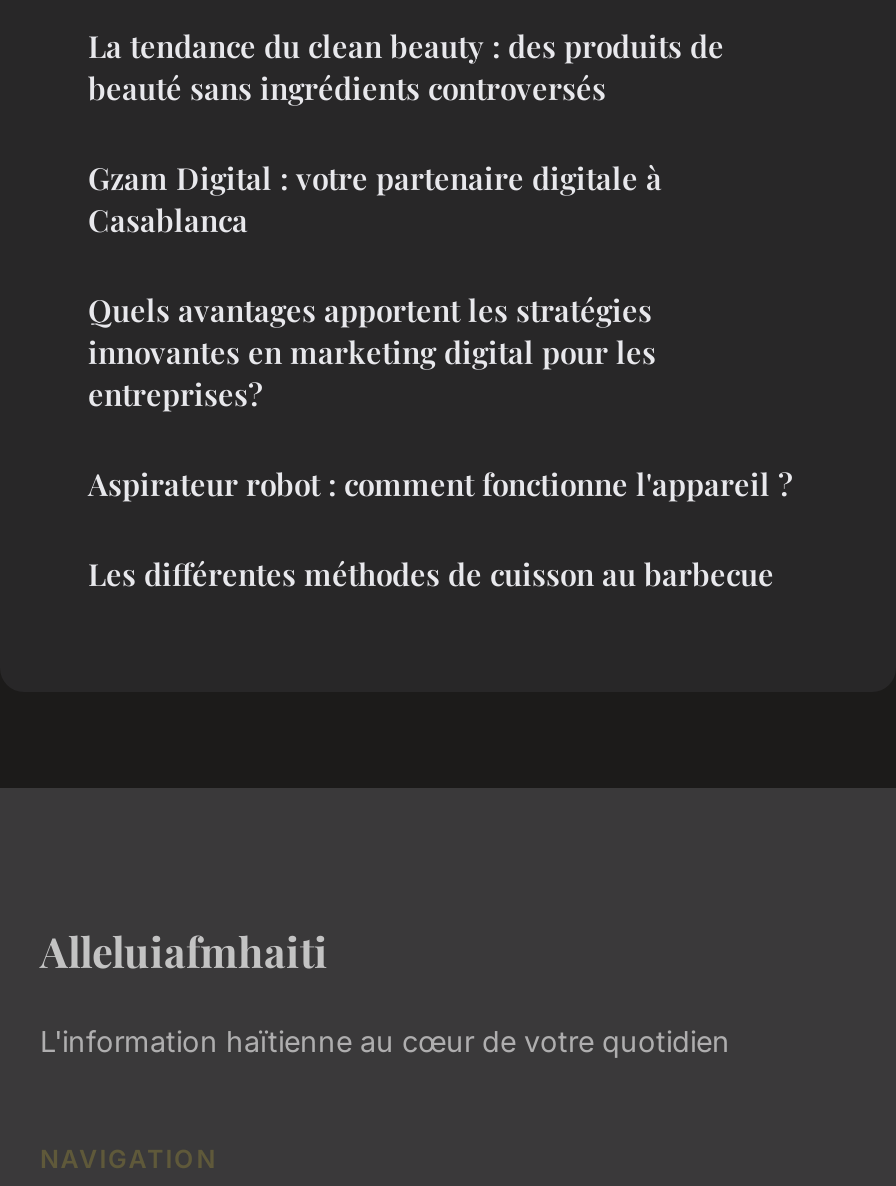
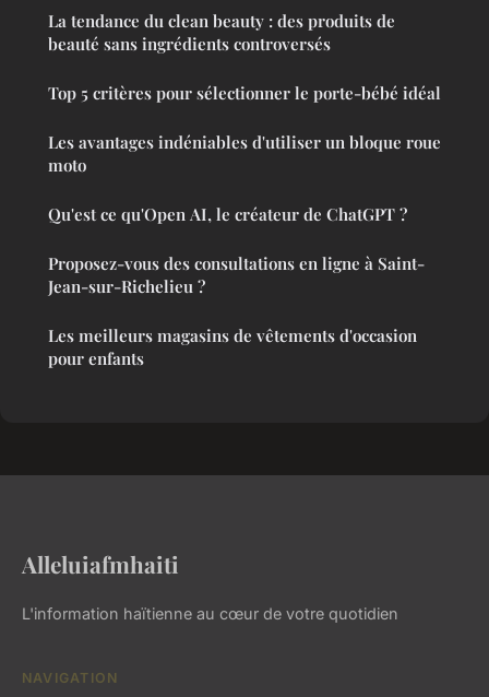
[88,158,792,594] Gzam Digital : votre partenaire digitale à | Casablanca | Quels avantages apportent les stratégies | innovantes en marketing digital pour les | entreprises? | Aspirateur robot : comment fonctionne l'appareil ? | Les différentes méthodes de cuisson au barbecue -> [48,82,441,369] Top 5 critères pour sélectionner le porte-bébé idéal | Les avantages indéniables d'utiliser un bloque roue | moto | Qu'est ce qu'Open AI, le créateur de ChatGPT ? | Proposez-vous des consultations en ligne à Saint- | Jean-sur-Richelieu ? | Les meilleurs magasins de vêtements d'occasion | pour enfants

